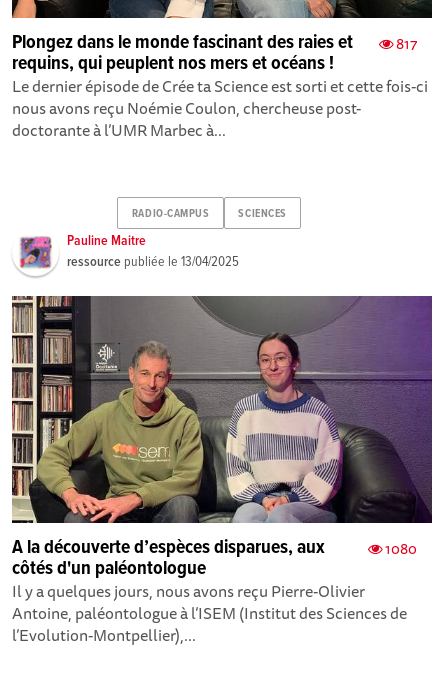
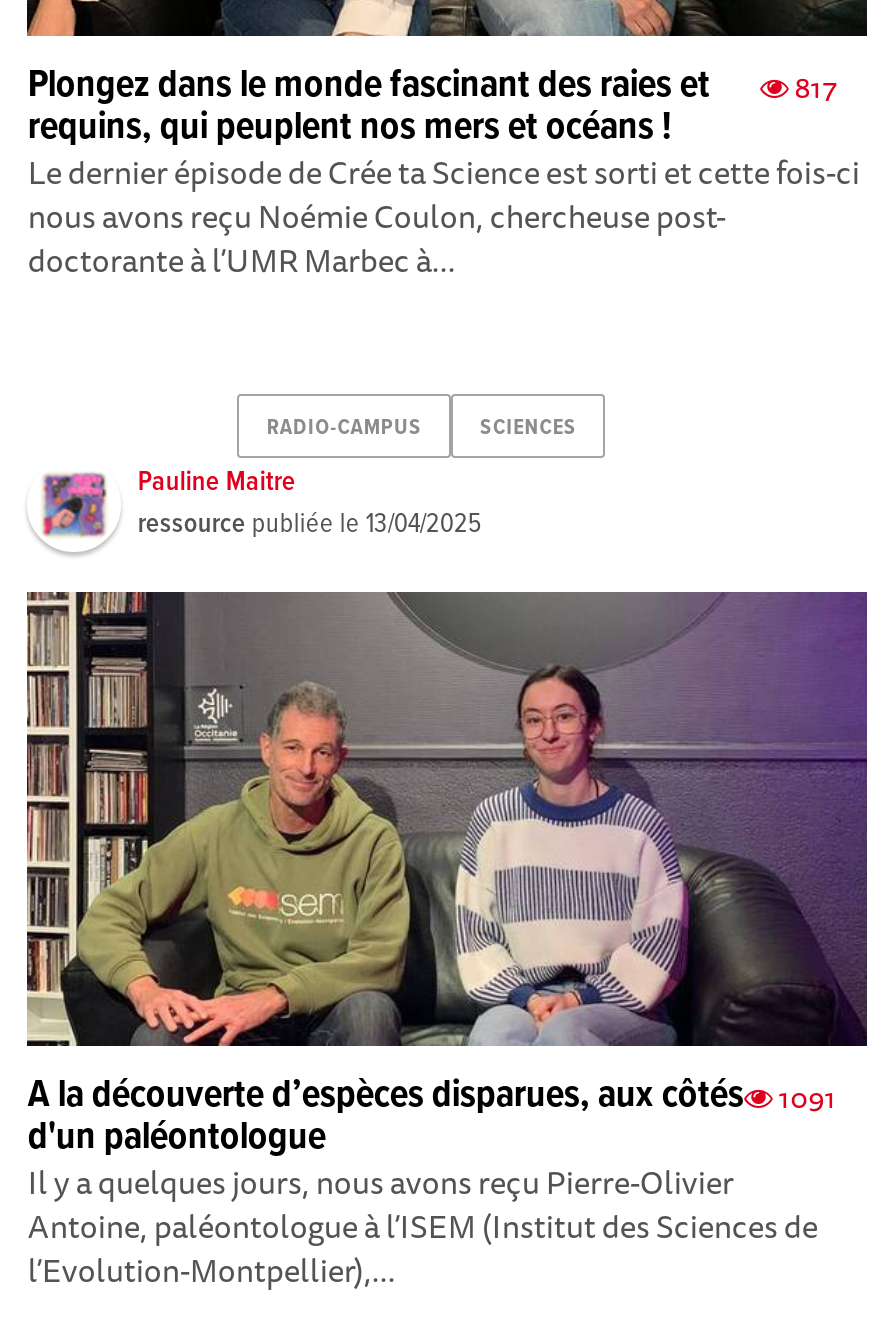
[12,535,417,582] 1080 | A la découverte d’espèces disparues, aux | côtés d'un paléontologue -> [28,1070,836,1164] 1091 | A la découverte d’espèces disparues, aux côtés | d'un paléontologue

